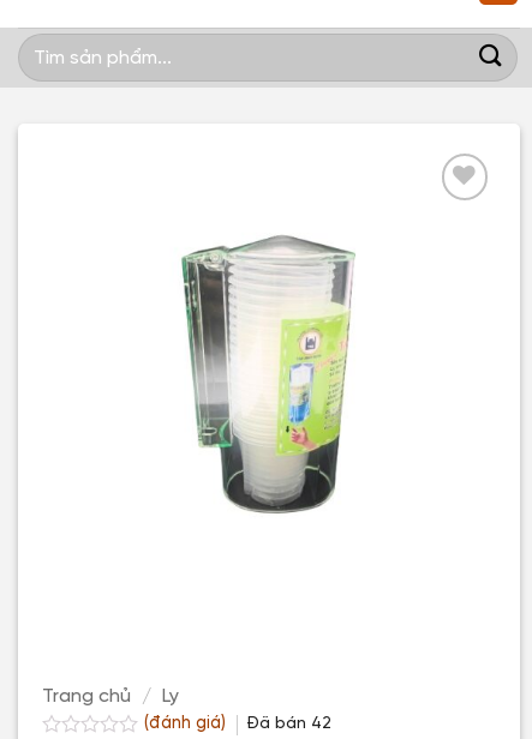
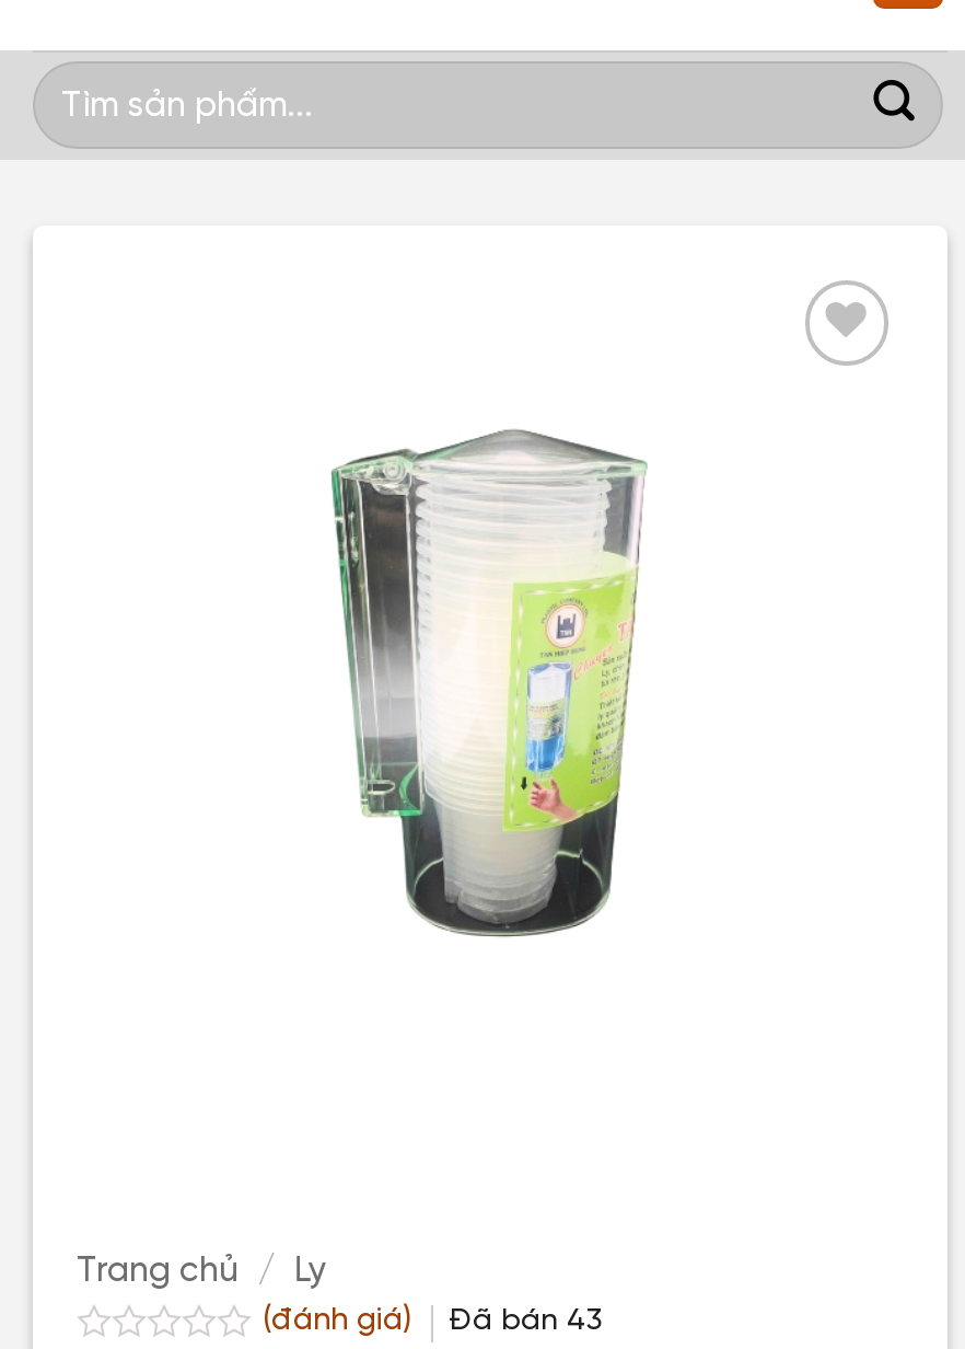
[144,714,331,733] (đánh giá) Đã bán 42 -> [263,1303,604,1338] (đánh giá) Đã bán 43

